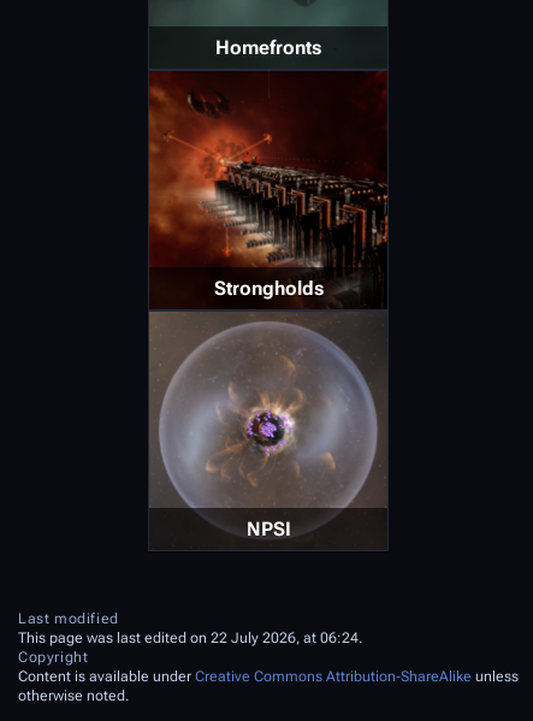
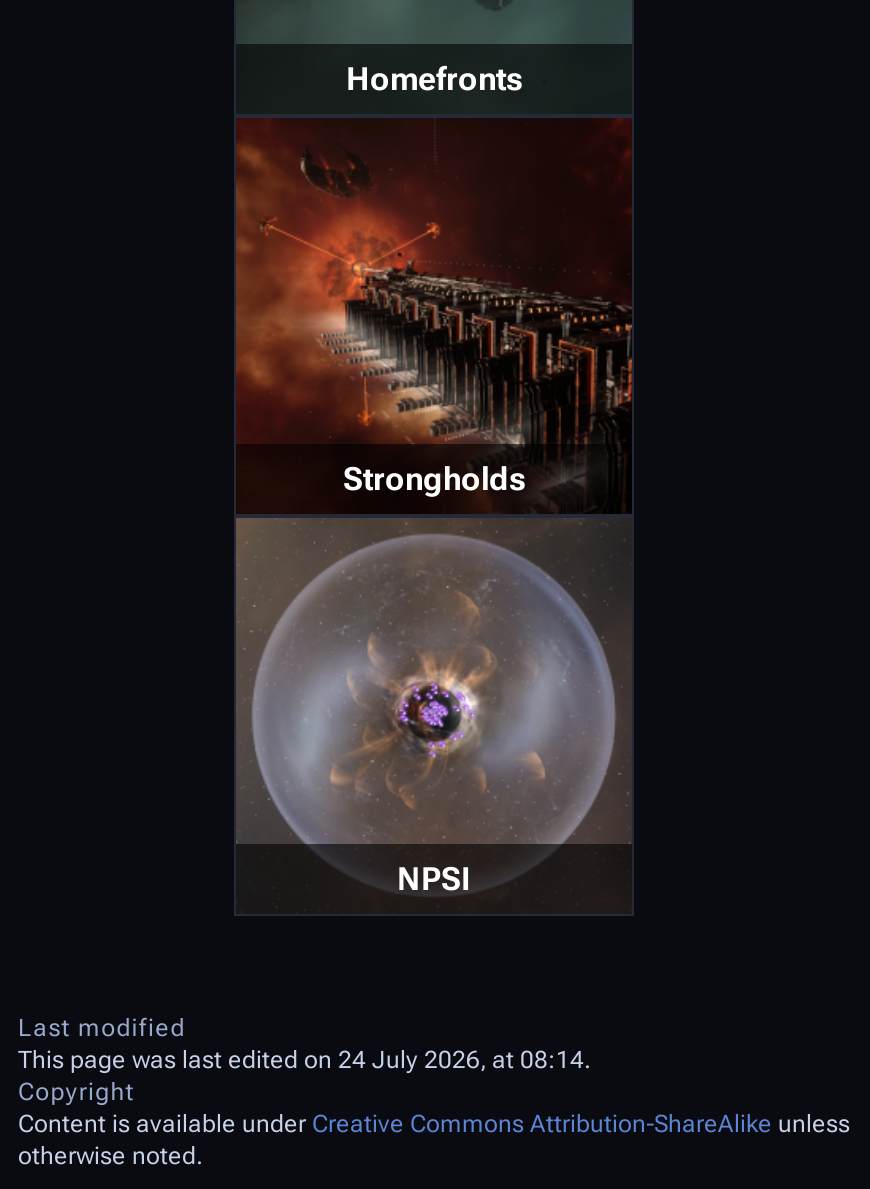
[18,630,362,646] This page was last edited on 22 July 2026, at 06:24. -> [18,1046,590,1074] This page was last edited on 24 July 2026, at 08:14.

